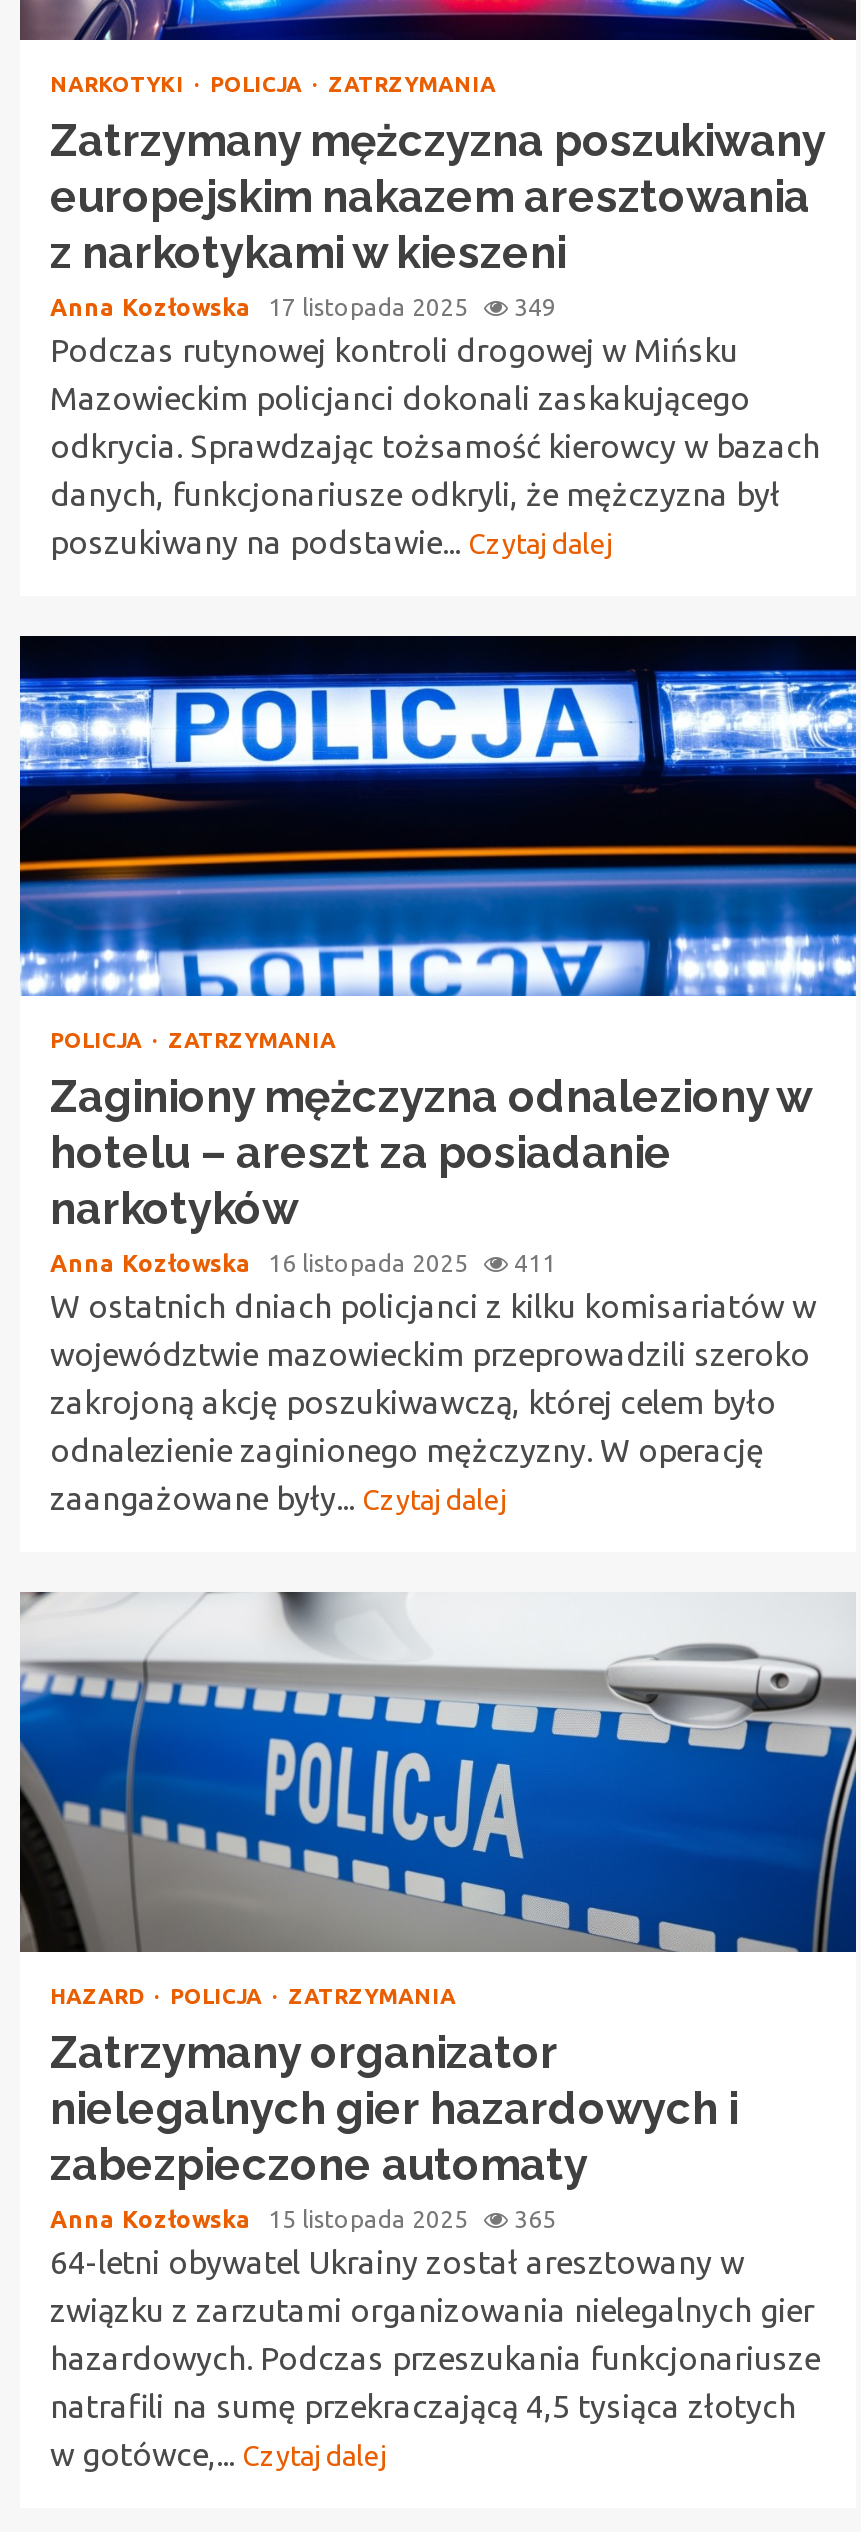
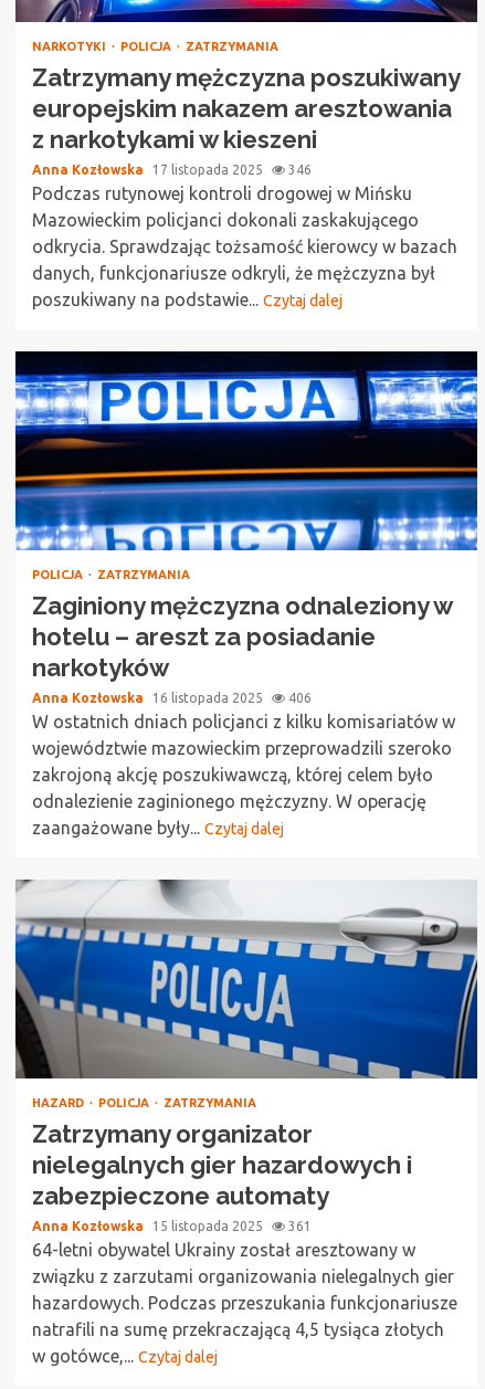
[50,294,556,320] Anna Kozłowska 17 listopada 2025 349 -> [32,162,312,177] Anna Kozłowska 17 listopada 2025 346
[50,1250,556,1276] Anna Kozłowska 16 listopada 2025 411 -> [32,691,312,705] Anna Kozłowska 16 listopada 2025 406
[50,2206,556,2232] Anna Kozłowska 15 listopada 2025 365 -> [32,1219,312,1233] Anna Kozłowska 15 listopada 2025 361

